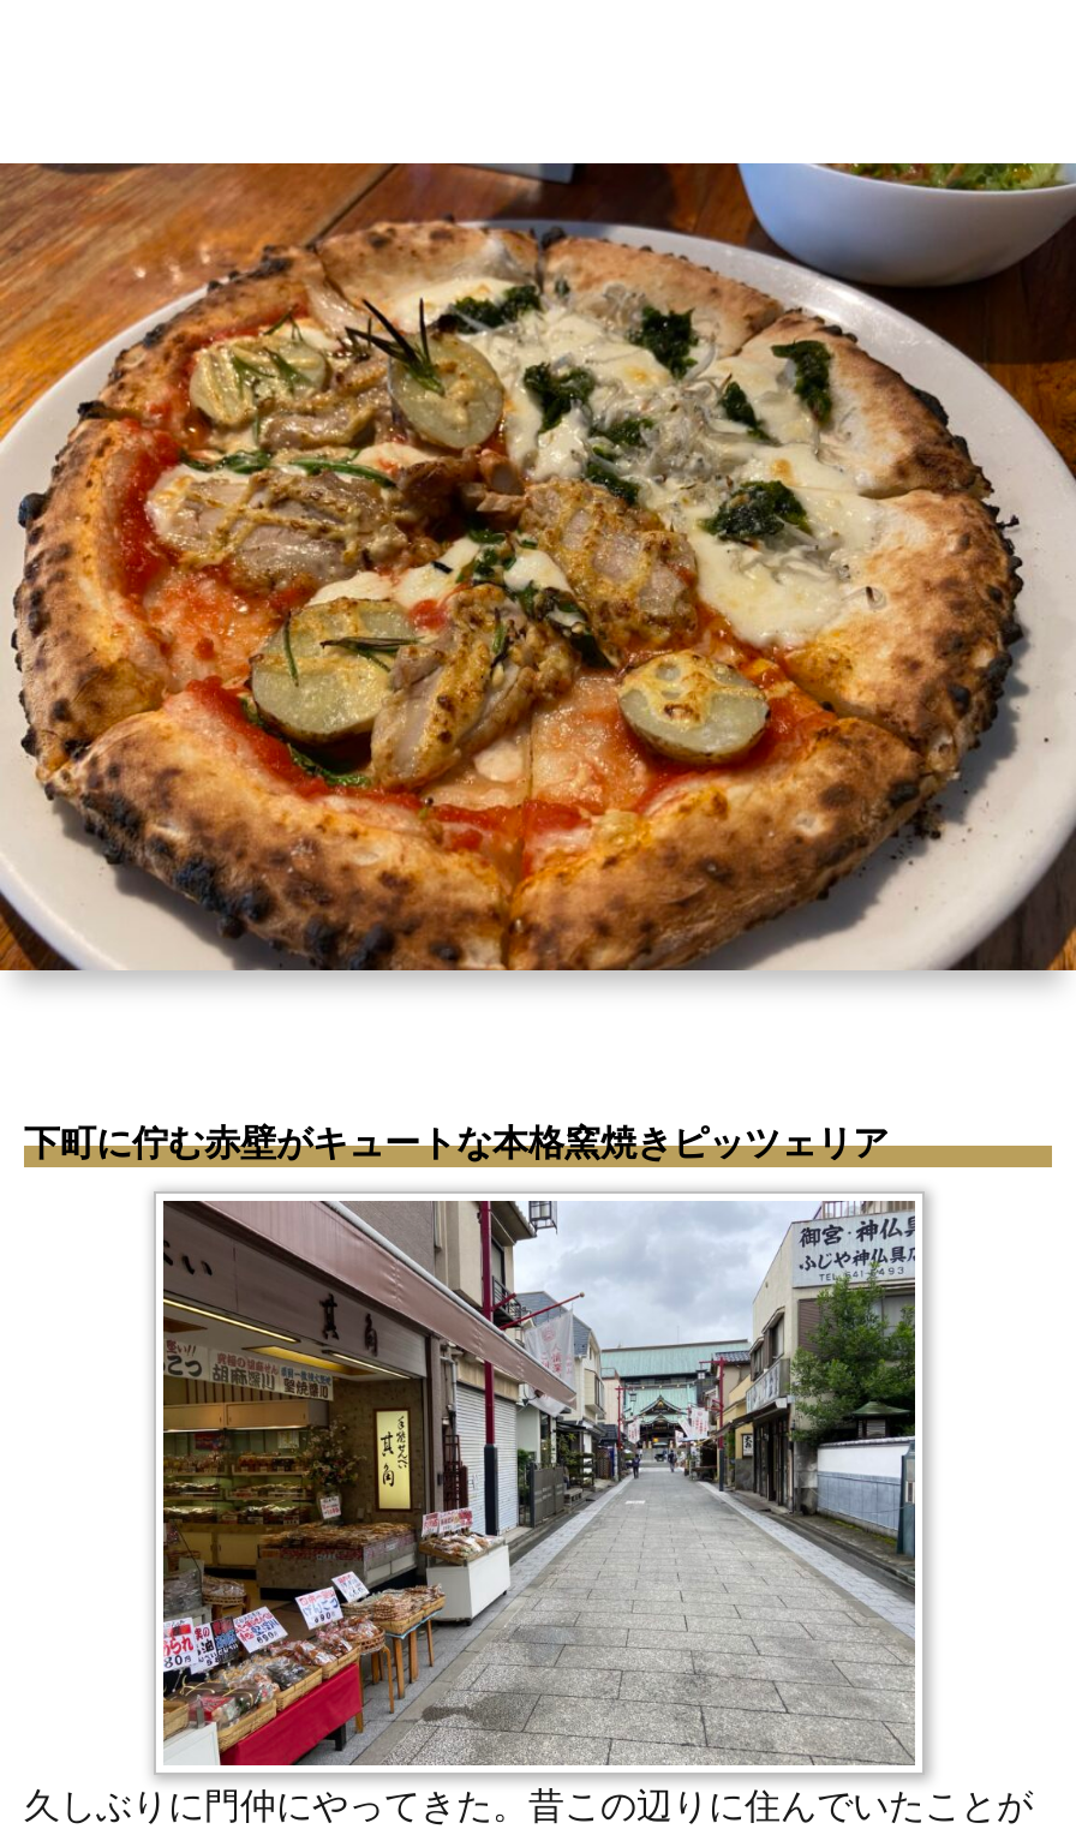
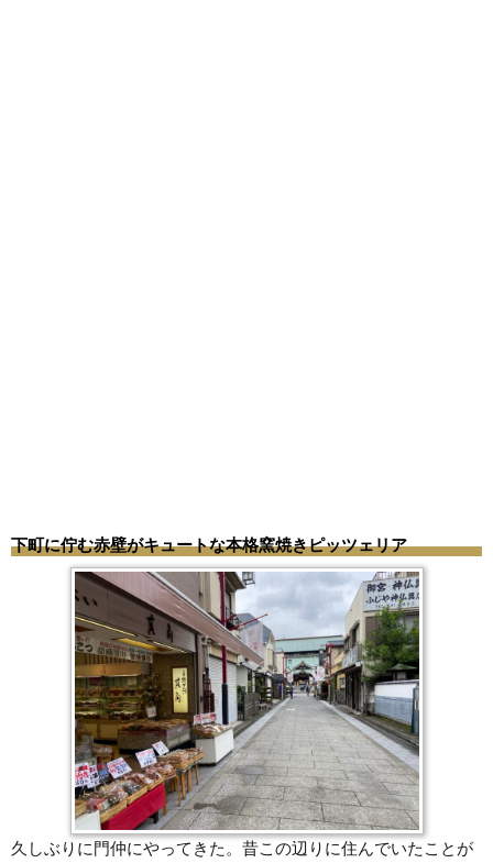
[7,161,1069,985] [image] -> none

